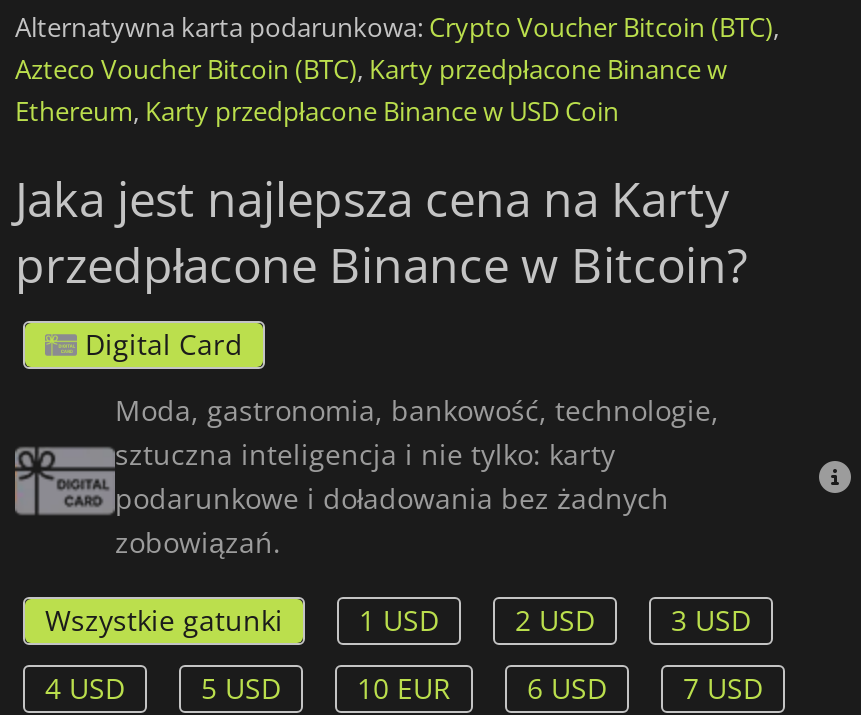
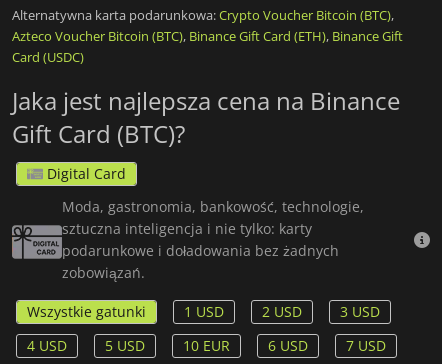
[15,51,727,129] Azteco Voucher Bitcoin (BTC), Karty przedpłacone Binance w | Ethereum, Karty przedpłacone Binance w USD Coin -> [12,27,403,66] Azteco Voucher Bitcoin (BTC), Binance Gift Card (ETH), Binance Gift | Card (USDC)
[15,164,747,296] Jaka jest najlepsza cena na Karty | przedpłacone Binance w Bitcoin? -> [12,84,400,150] Jaka jest najlepsza cena na Binance | Gift Card (BTC)?

